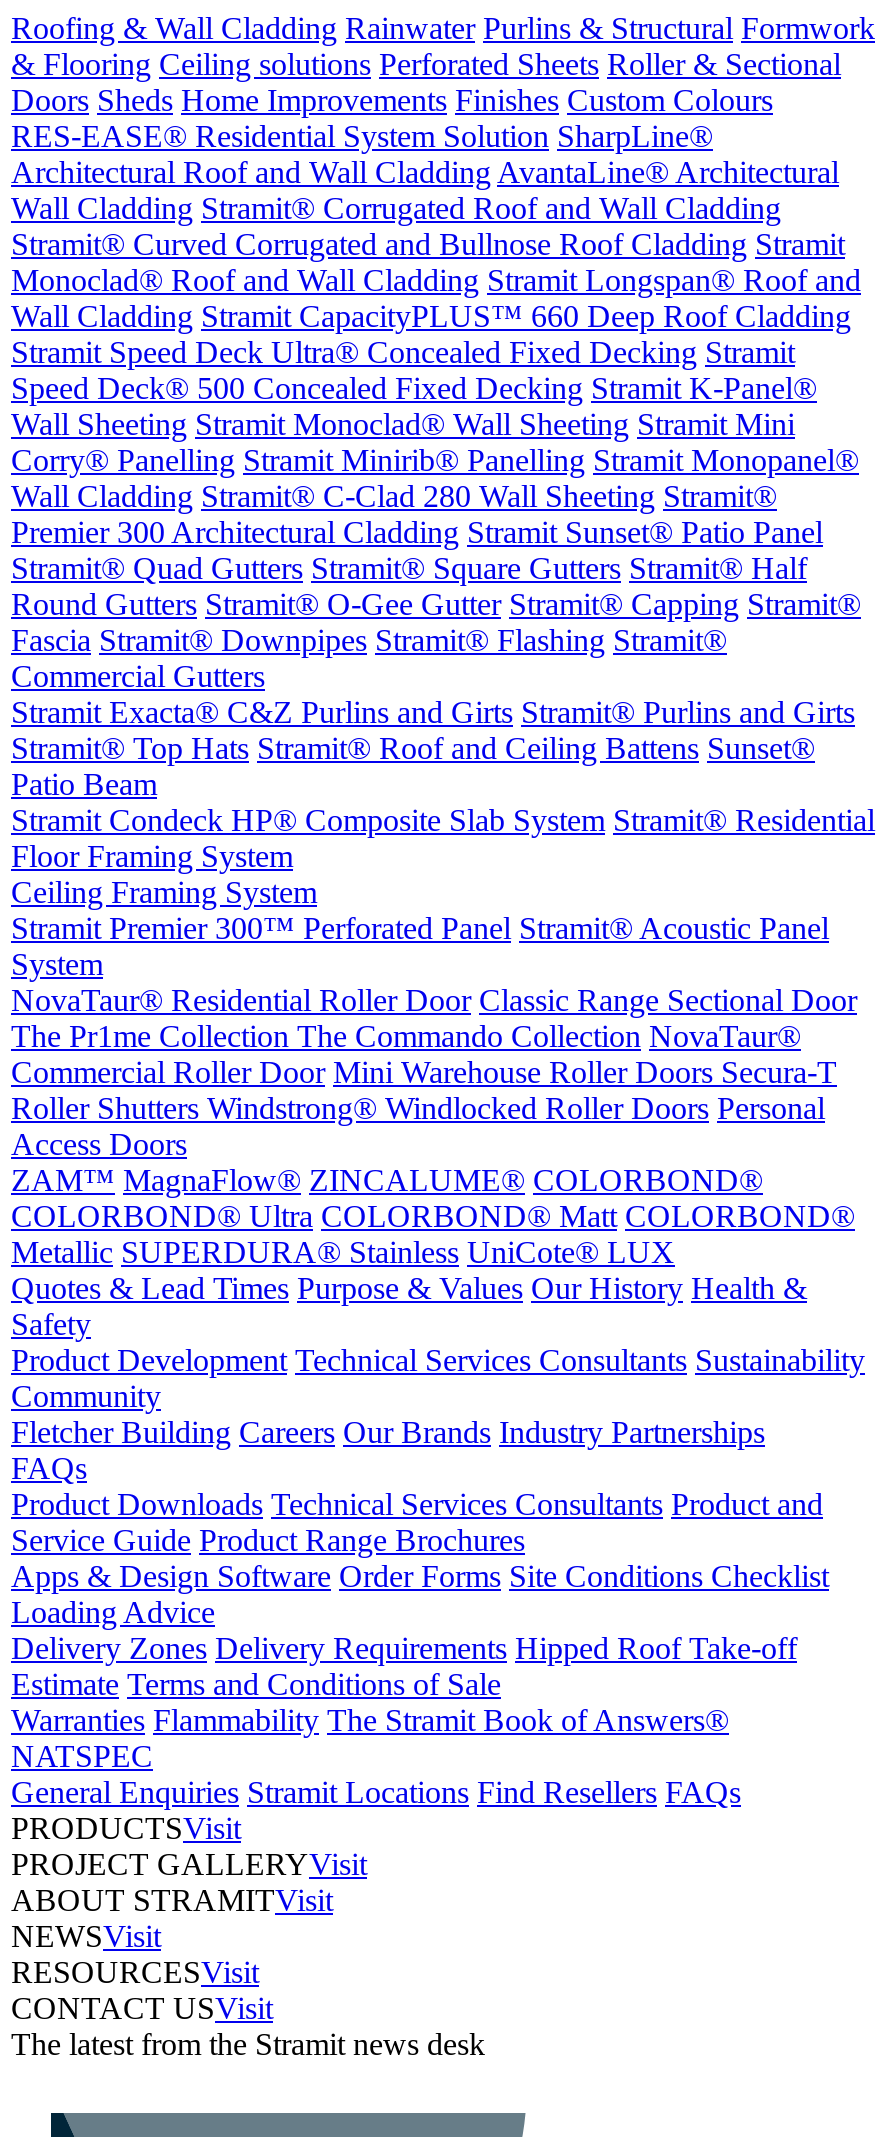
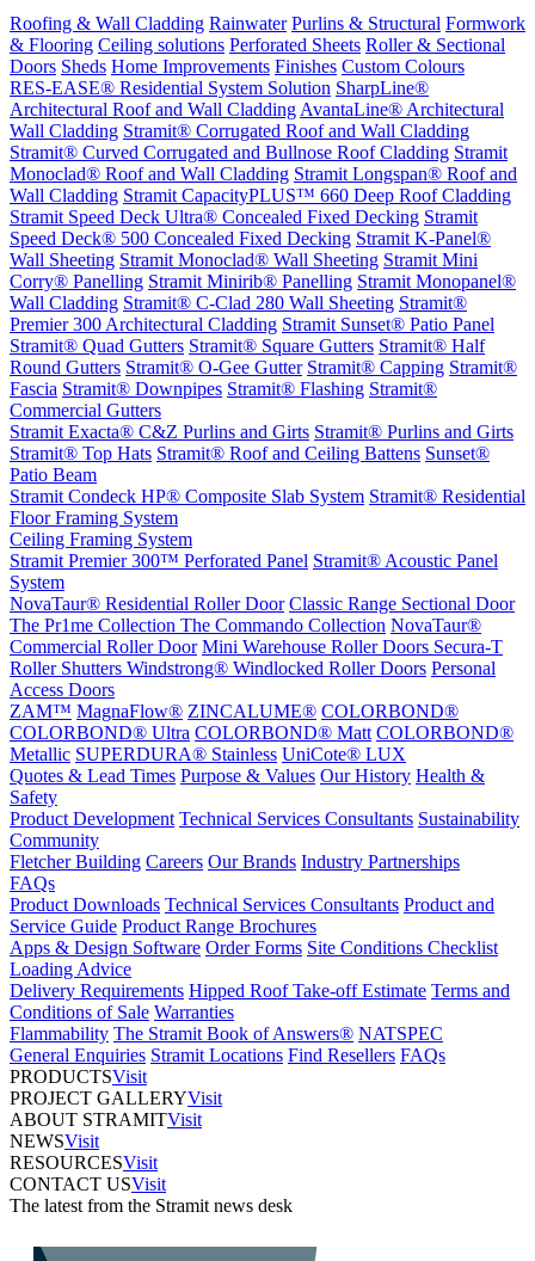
[11,1630,797,1772] Delivery Zones Delivery Requirements Hipped Roof Take-off | Estimate Terms and Conditions of Sale | Warranties Flammability The Stramit Book of Answers® | NATSPEC -> [10,980,510,1043] Delivery Requirements Hipped Roof Take-off Estimate Terms and | Conditions of Sale Warranties | Flammability The Stramit Book of Answers® NATSPEC

